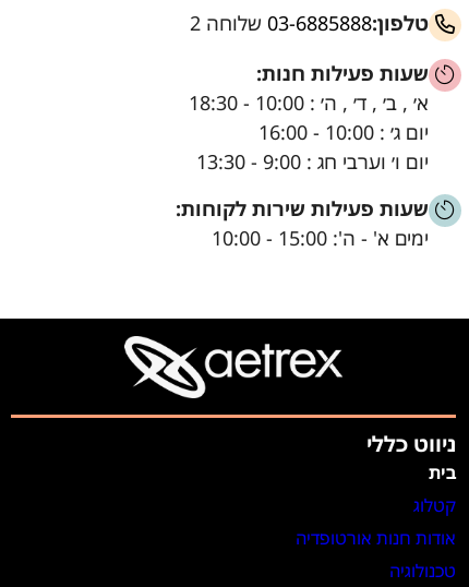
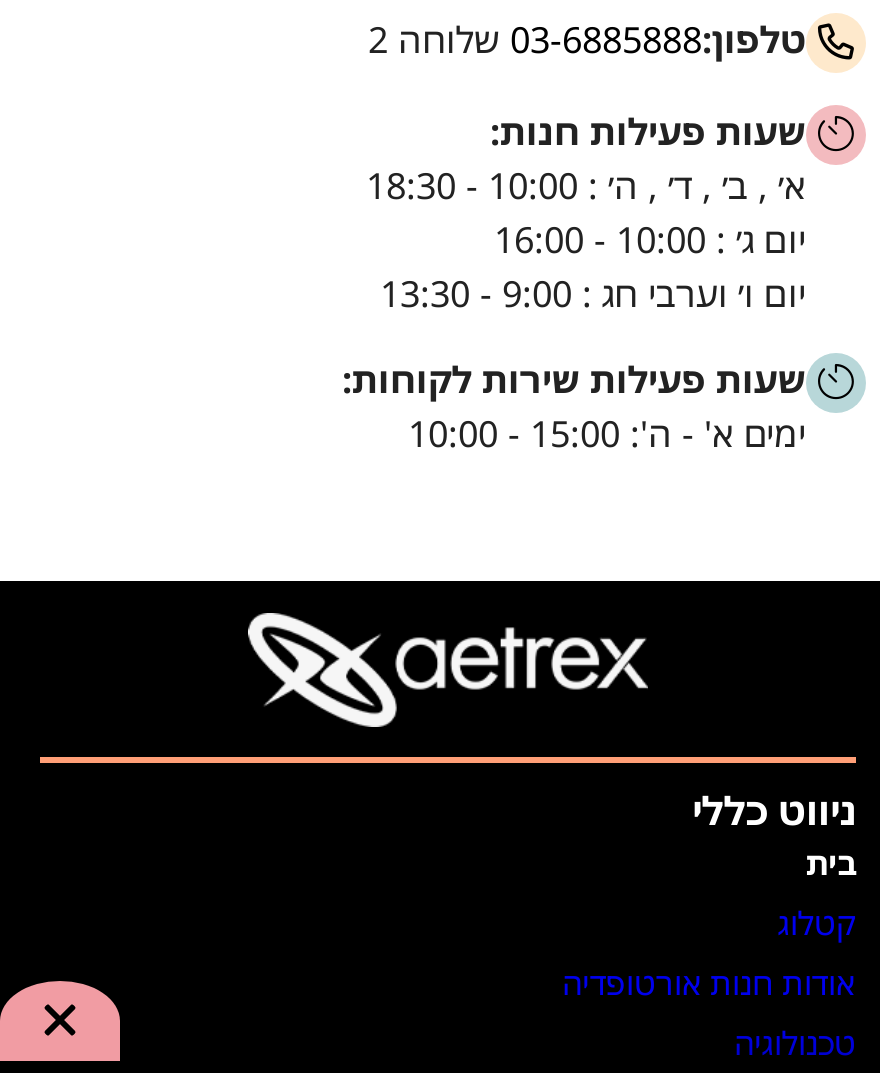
none -> [6,979,122,1063] [image]

